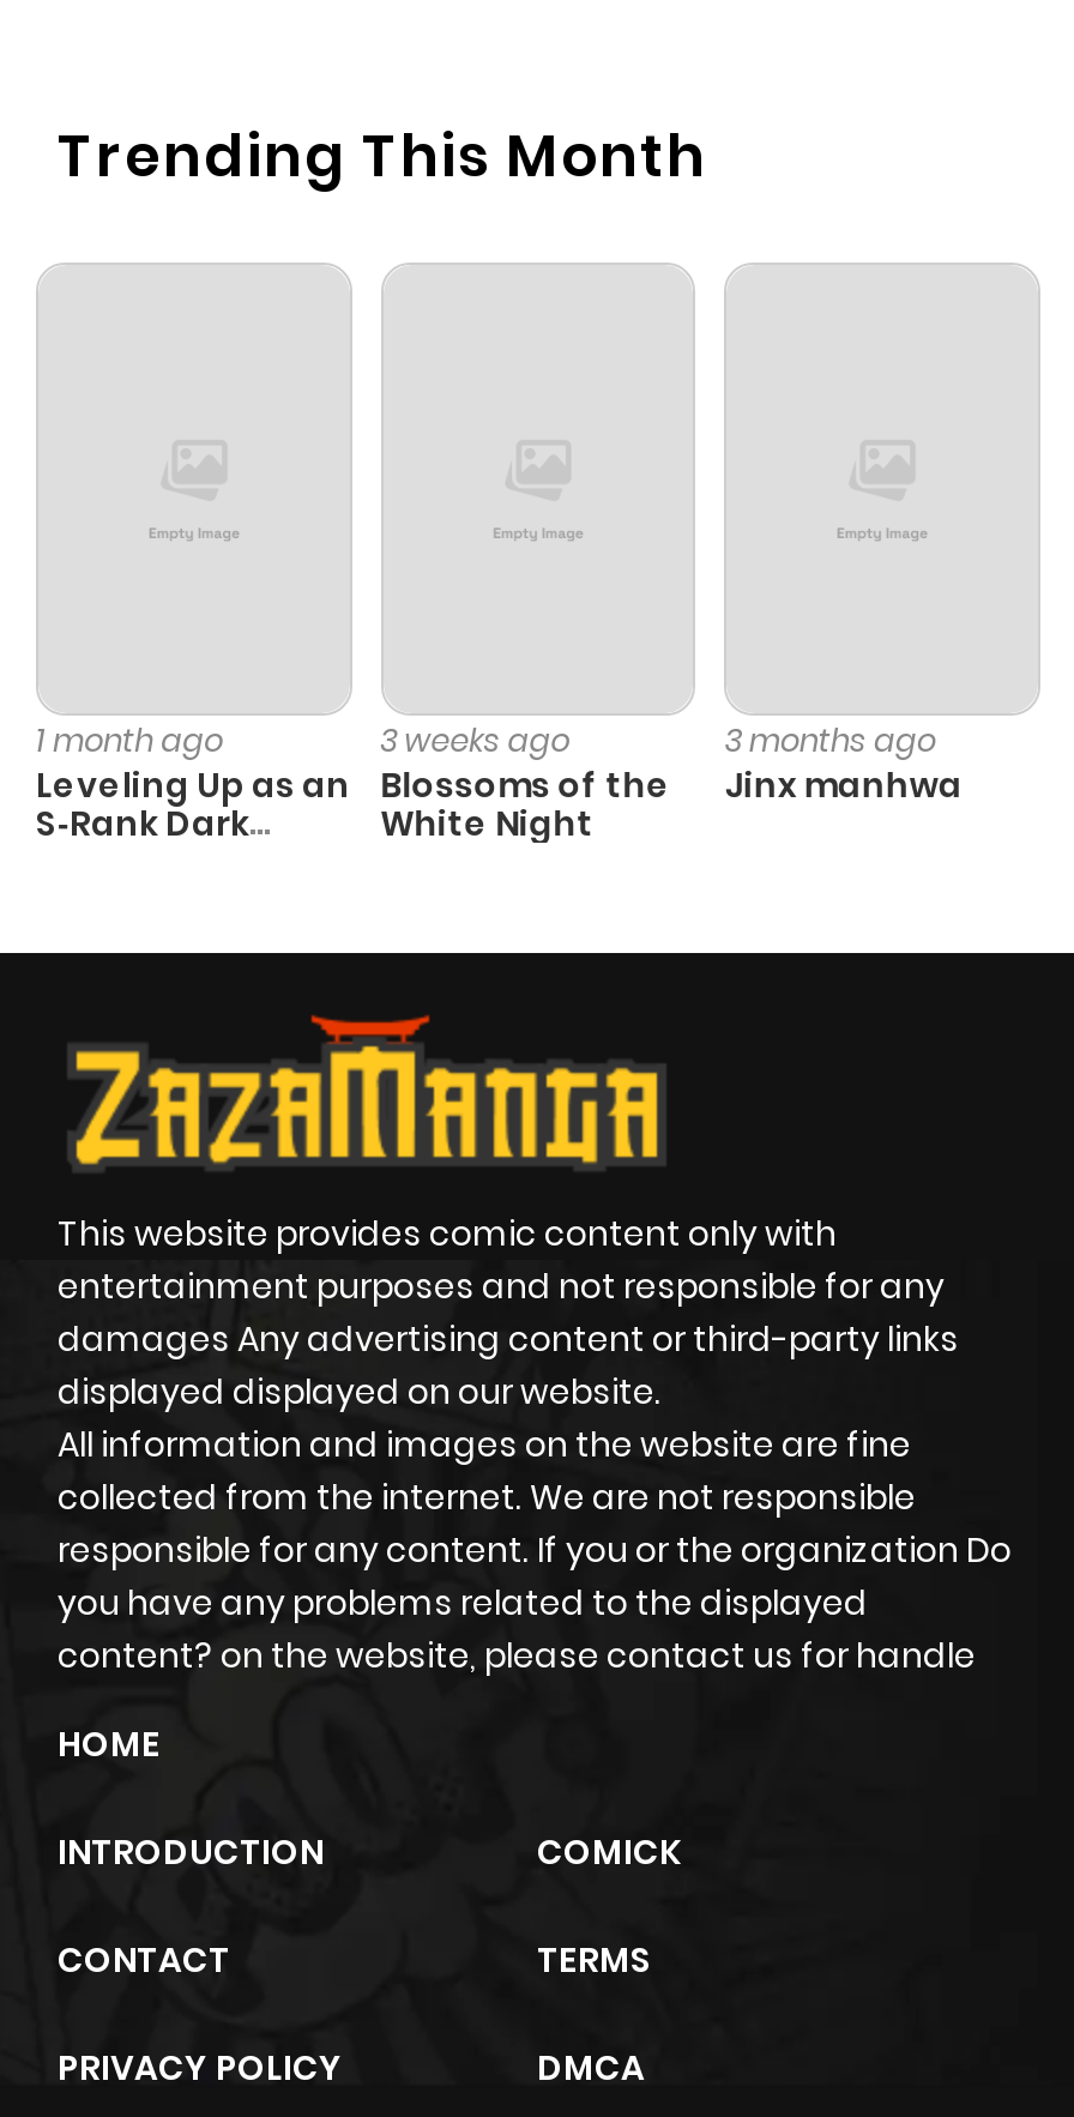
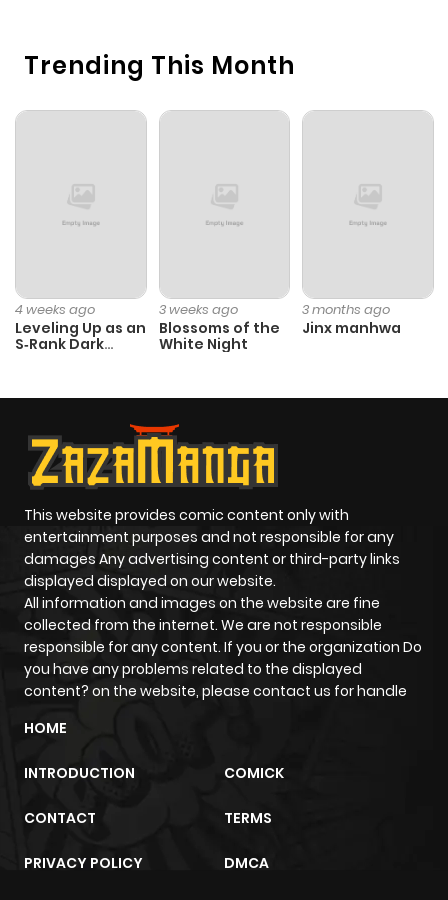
[36,717,223,763] 1 month ago -> [15,300,95,319] 4 weeks ago

